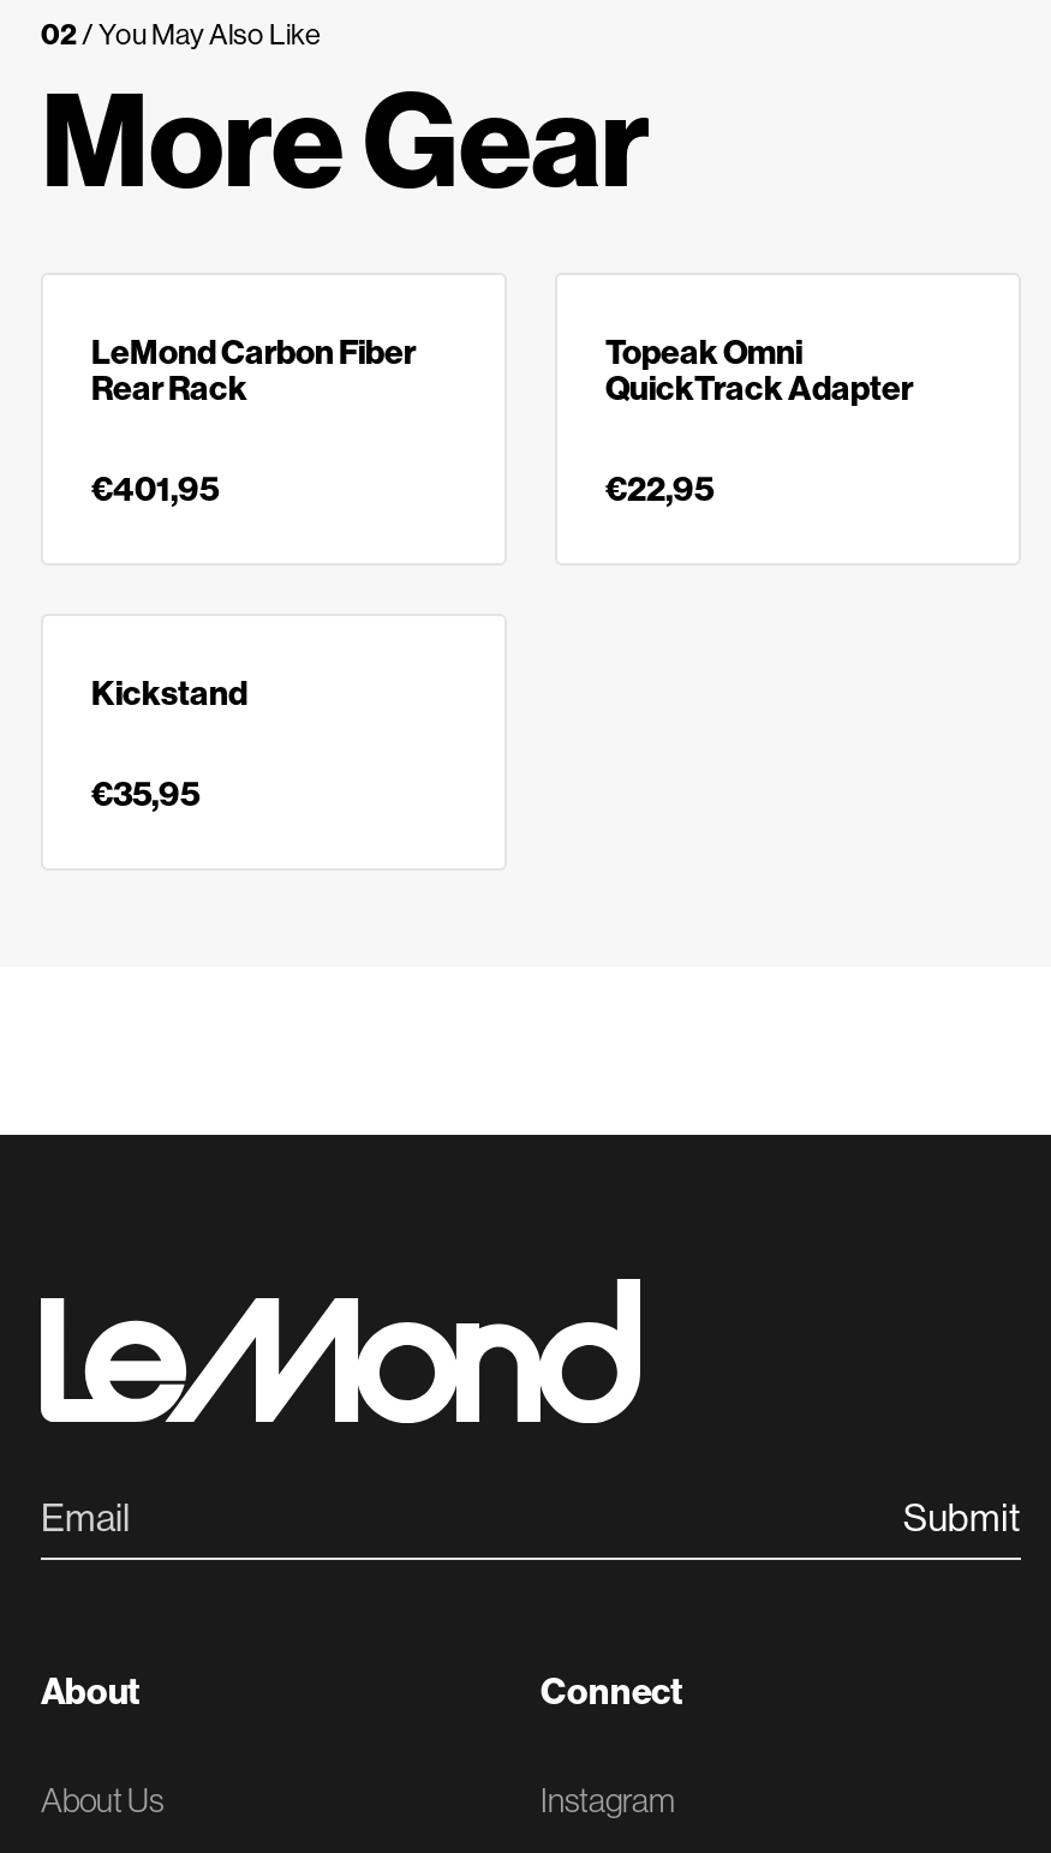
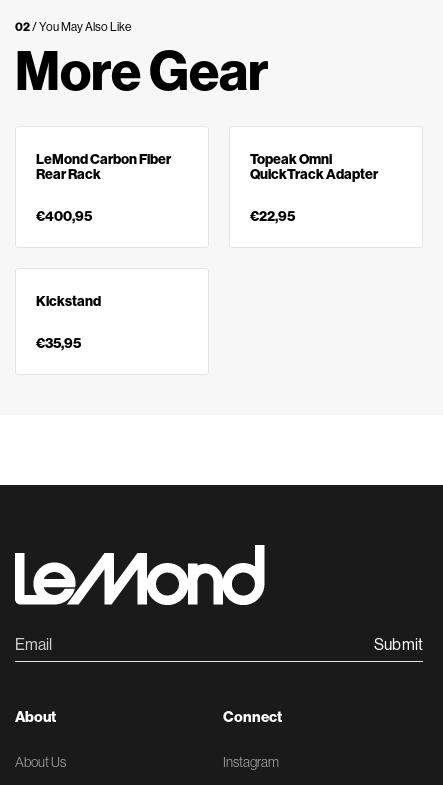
[91,470,219,510] €401,95 -> [36,208,92,225] €400,95

